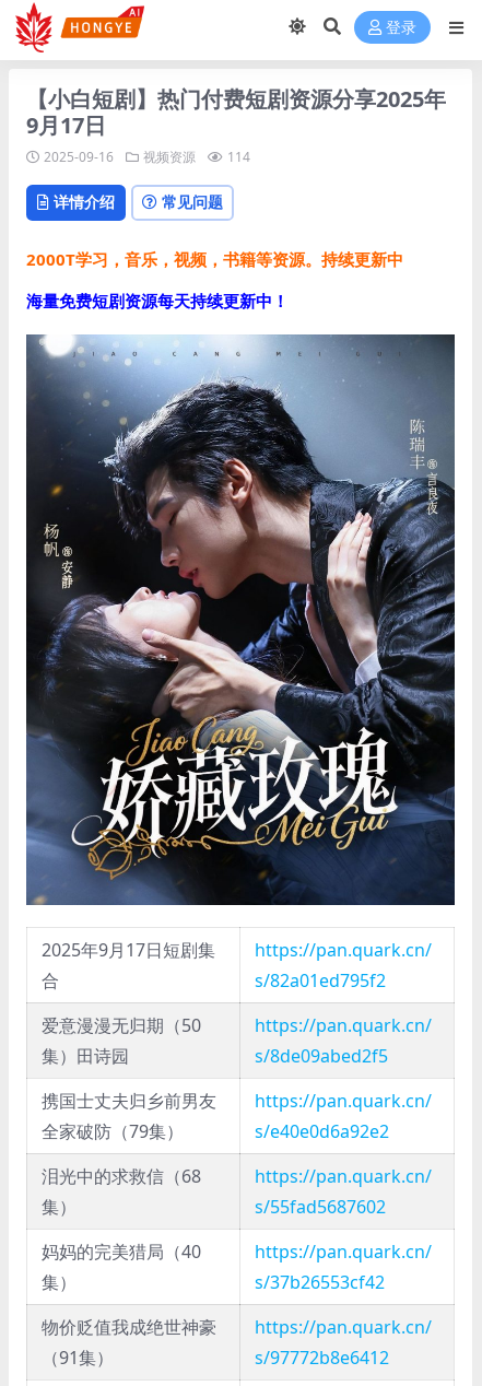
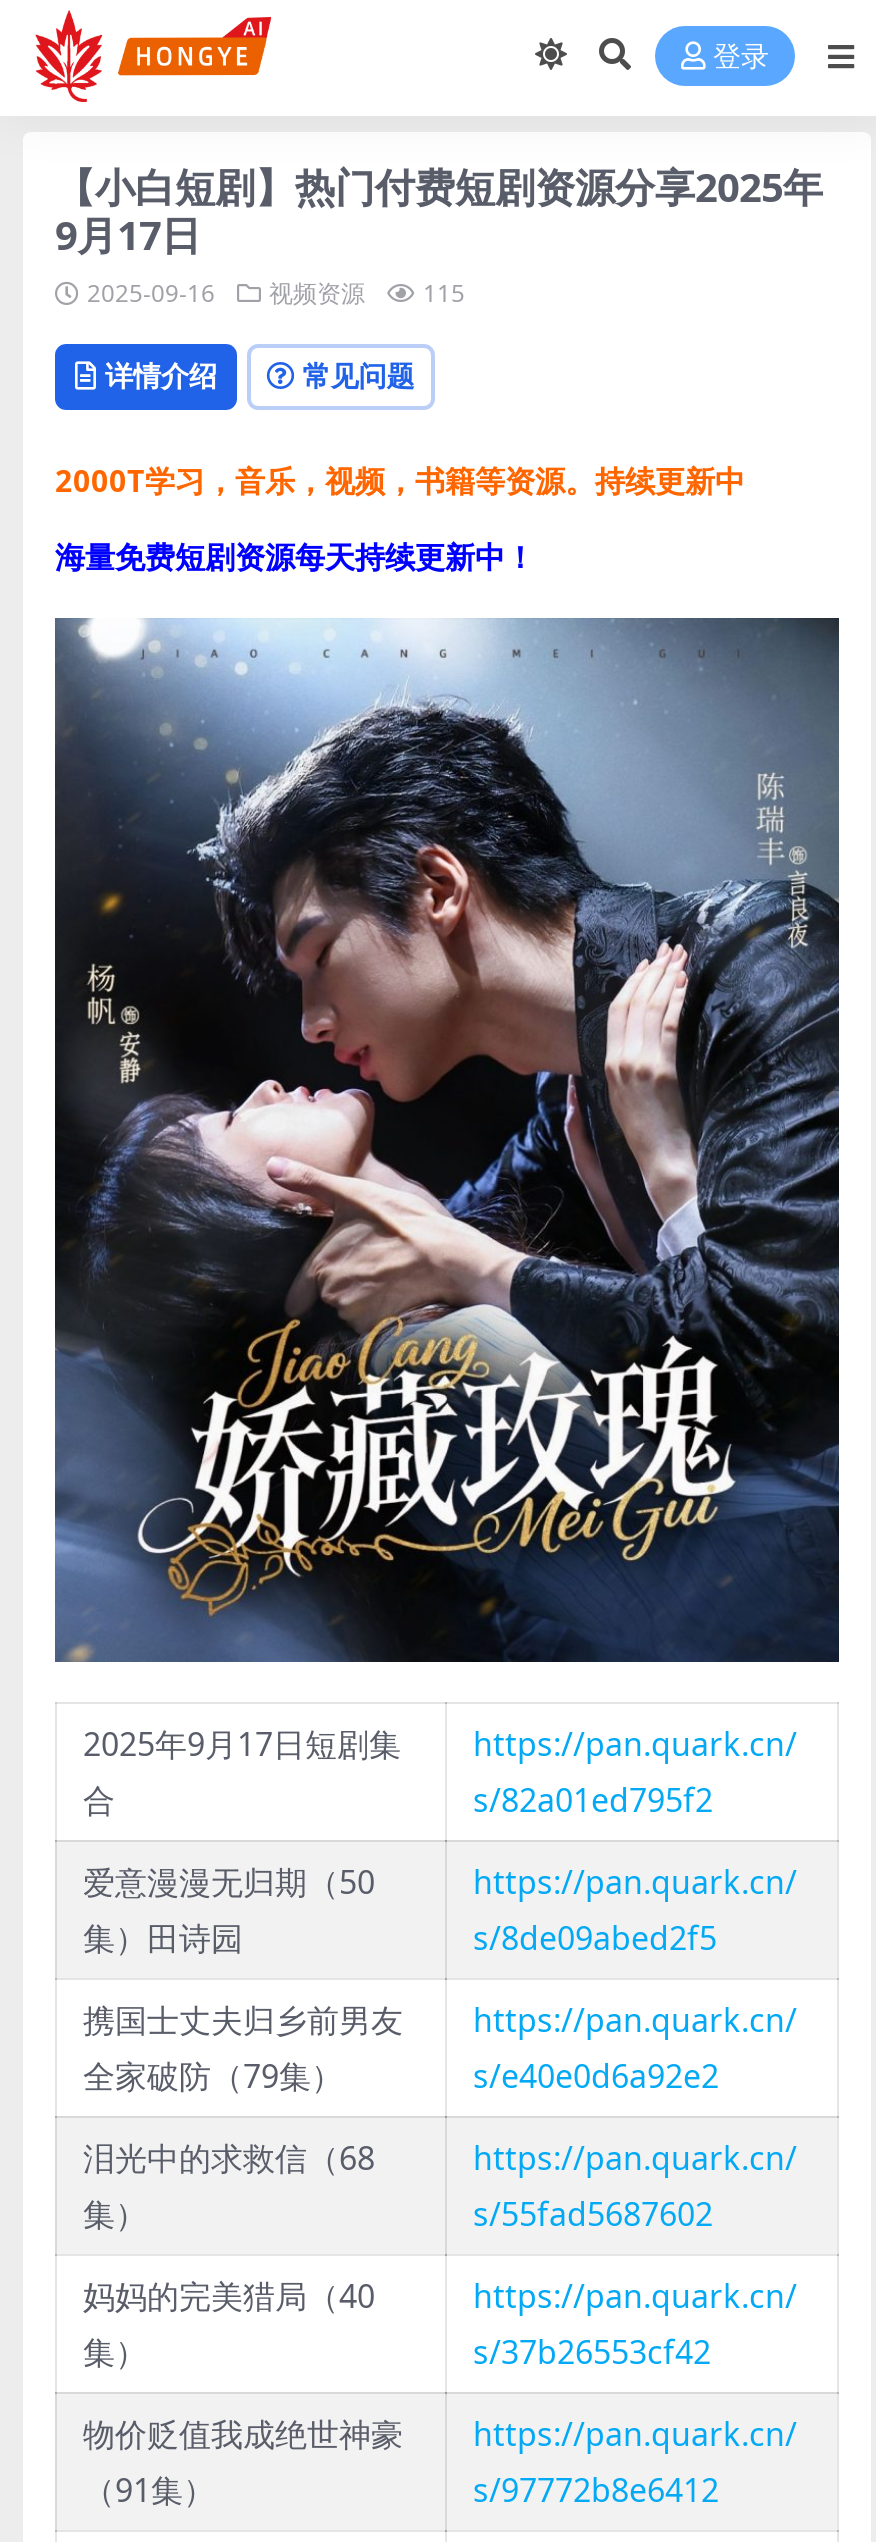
[44,148,250,166] 2025-09-16 视频资源 114 -> [87,276,465,310] 2025-09-16 视频资源 115

